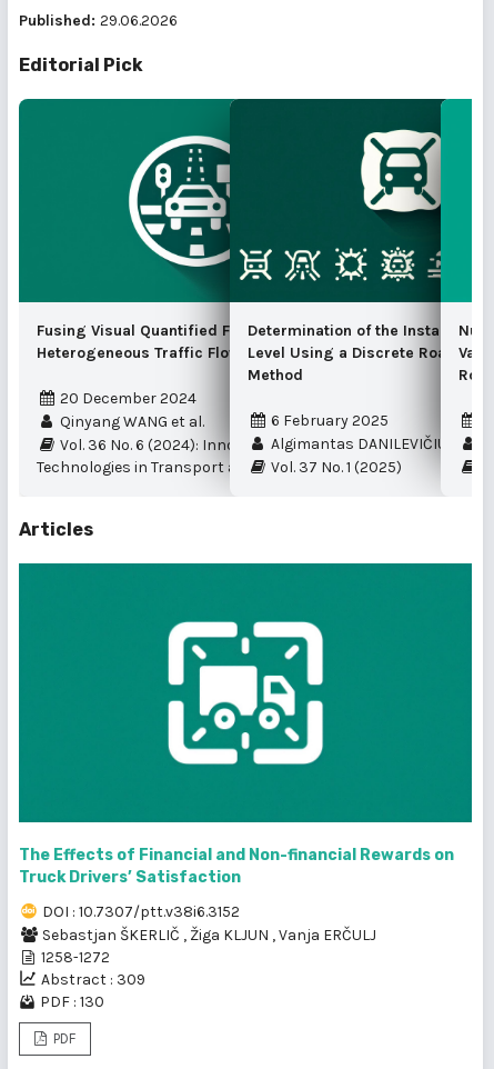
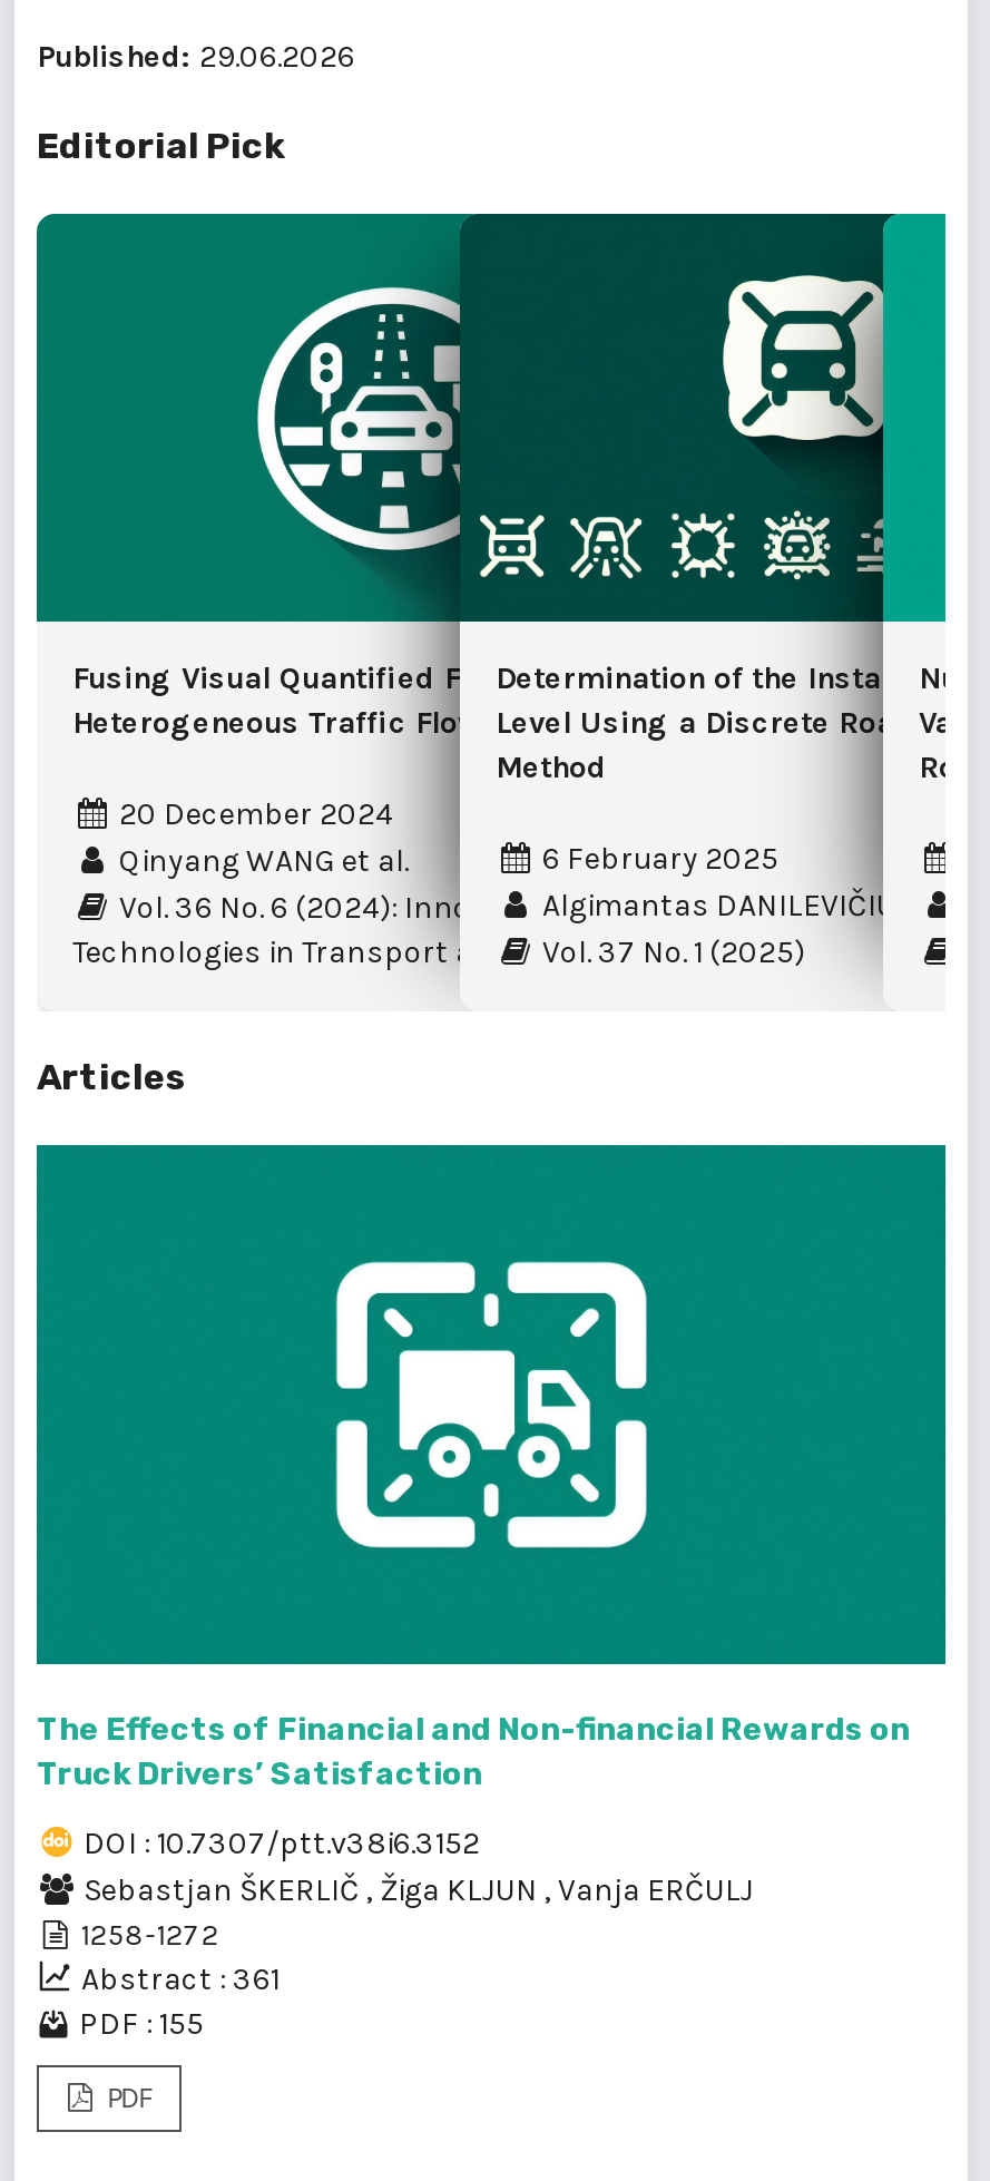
[41,970,145,989] Abstract : 309 -> [81,1960,280,1998] Abstract : 361
[40,992,104,1011] PDF : 130 -> [79,2005,204,2042] PDF : 155

